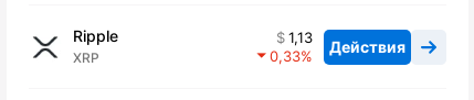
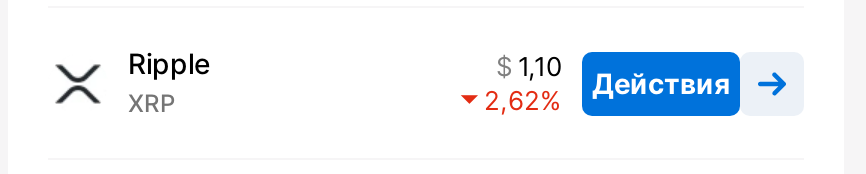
[288,29,405,56] 1,13 Действия -> [518,51,730,100] 1,10 Действия
[270,48,301,65] 0,33 -> [484,85,540,117] 2,62

